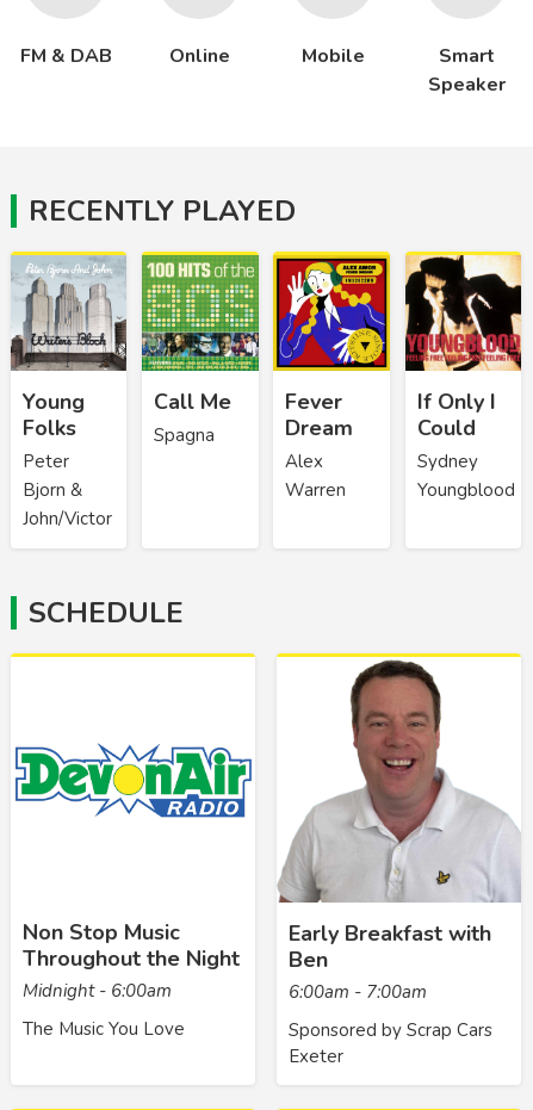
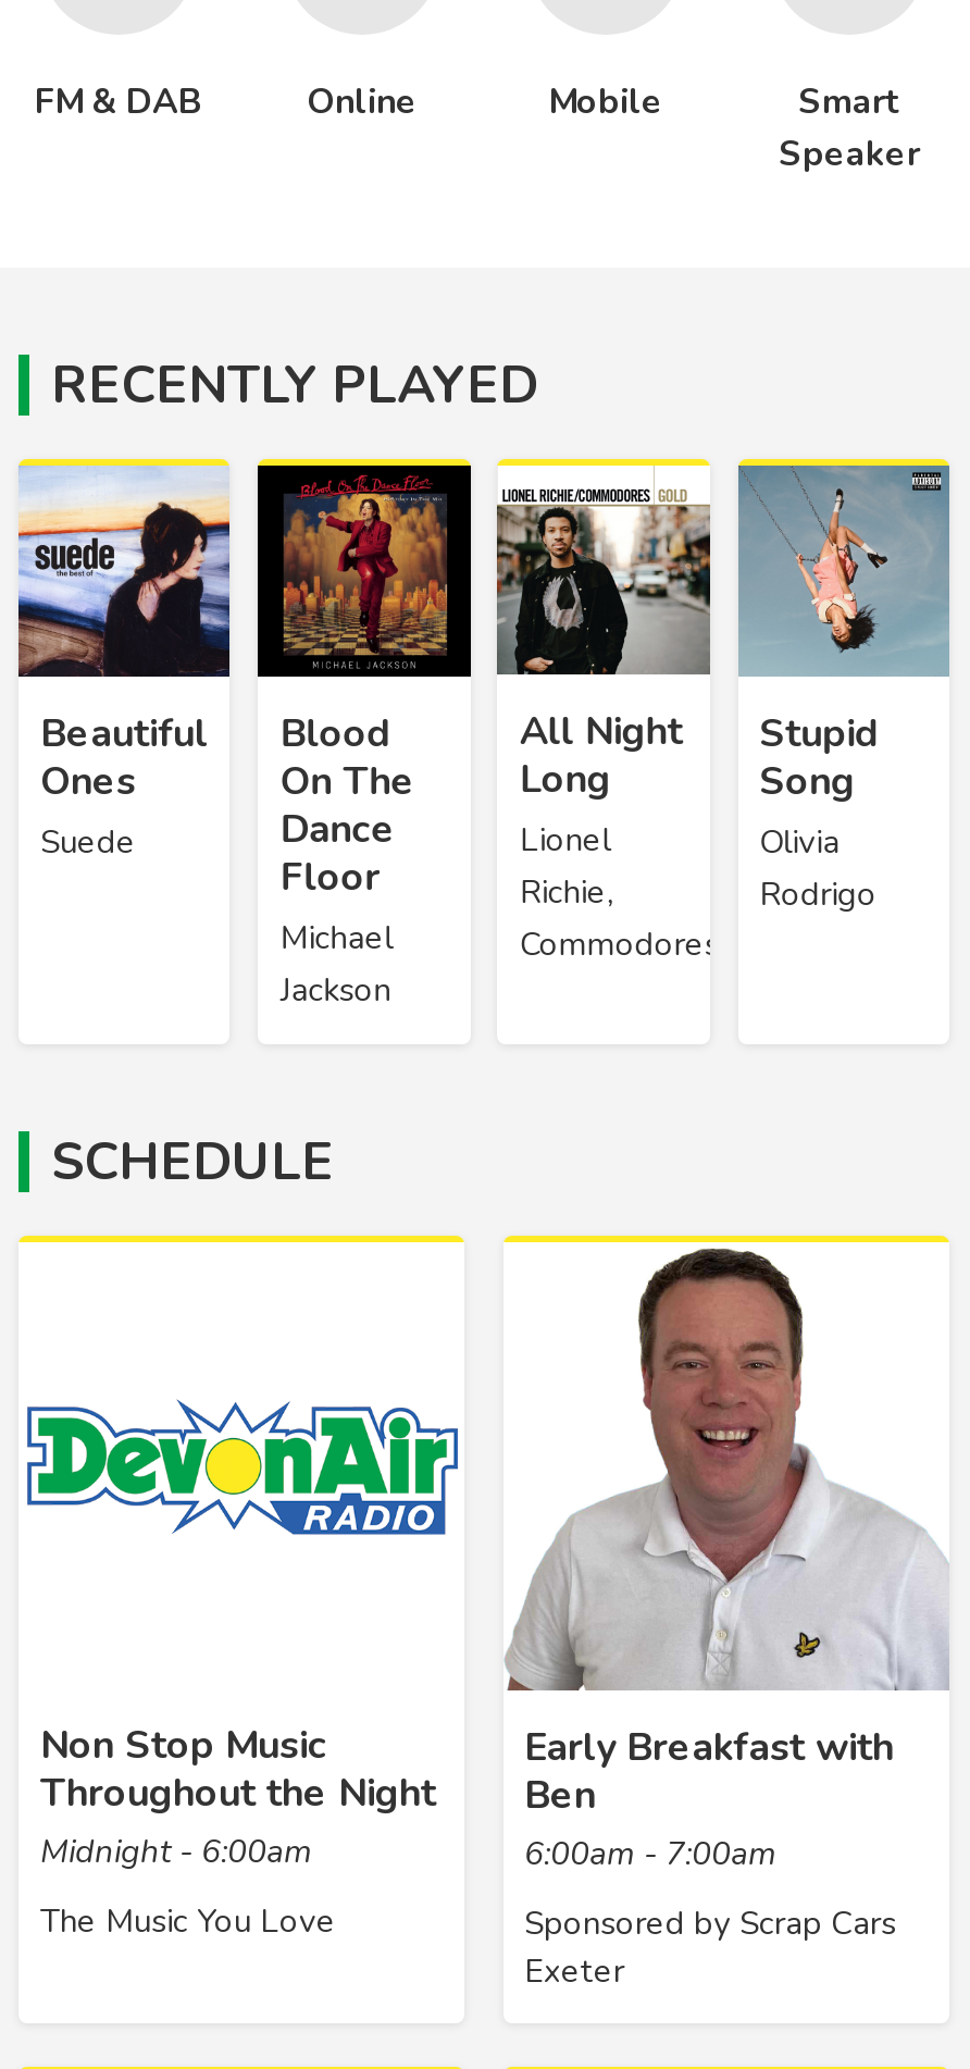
[11,256,126,530] [image] | Young | Folks | Peter | Bjorn & | John/Victor -> [16,468,229,863] [image] | Beautiful | Ones | Suede
[141,254,260,447] [image] | Call Me | Spagna -> [256,463,473,1011] [image] | Blood | On The | Dance | Floor | Michael | Jackson
[272,255,391,502] [image] | Fever | Dream | Alex | Warren -> [495,487,720,967] [image] | All Night | Long | Lionel | Richie, | Commodores
[404,254,522,502] [image] | If Only I | Could | Sydney | Youngblood -> [736,463,952,916] [image] | Stupid | Song | Olivia | Rodrigo

